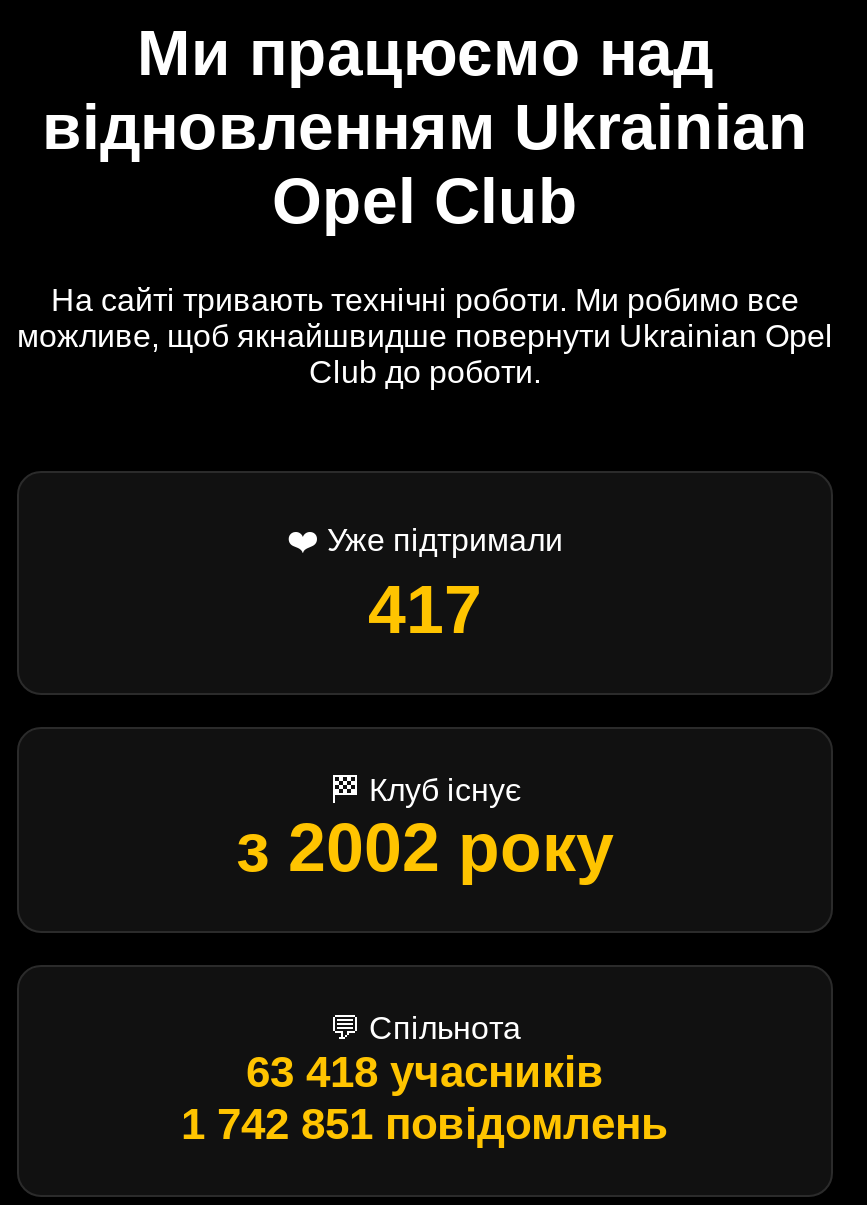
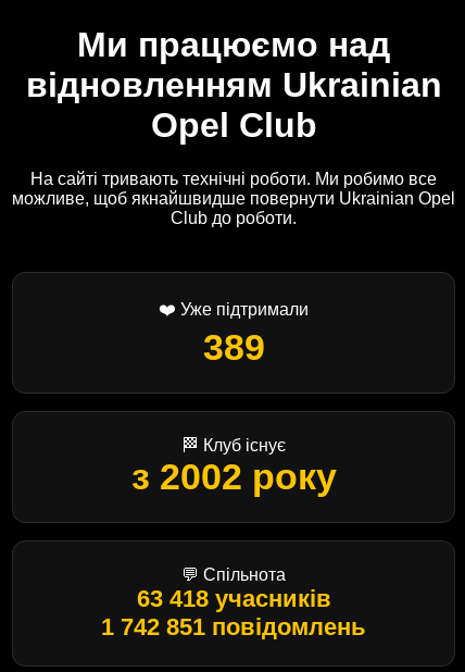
[368,571,482,647] 417 -> [203,326,265,367] 389

